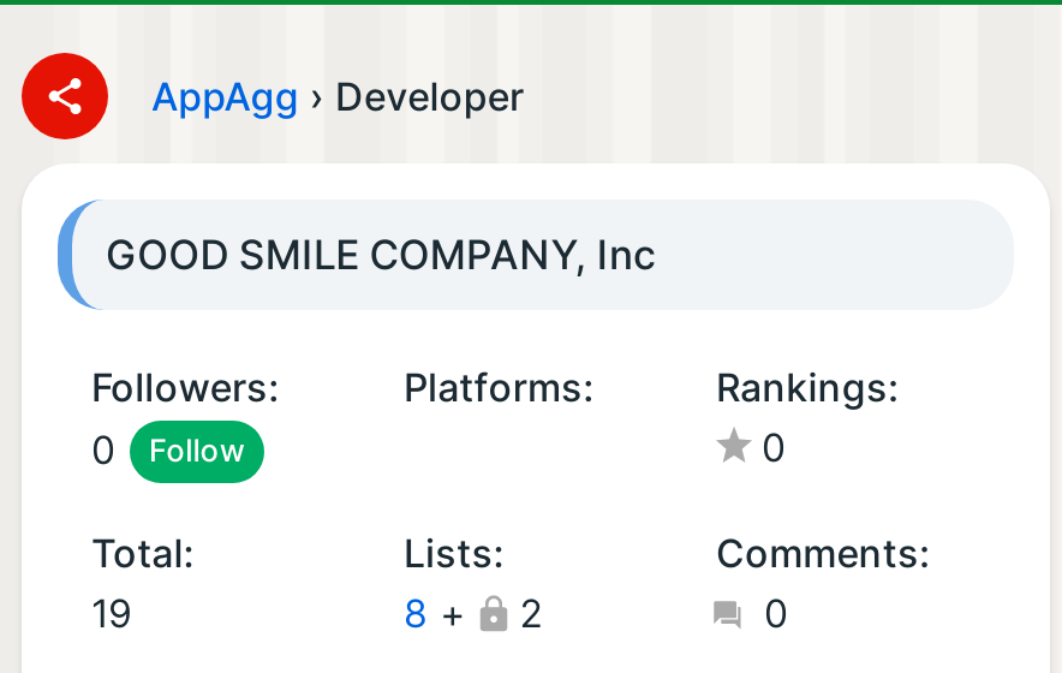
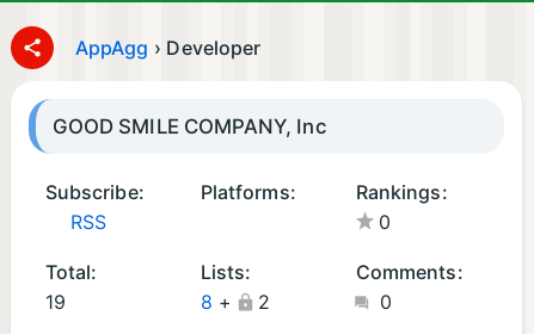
[91,363,280,474] Followers: | 0 | Follow -> [57,180,144,234] Subscribe: | RSS

